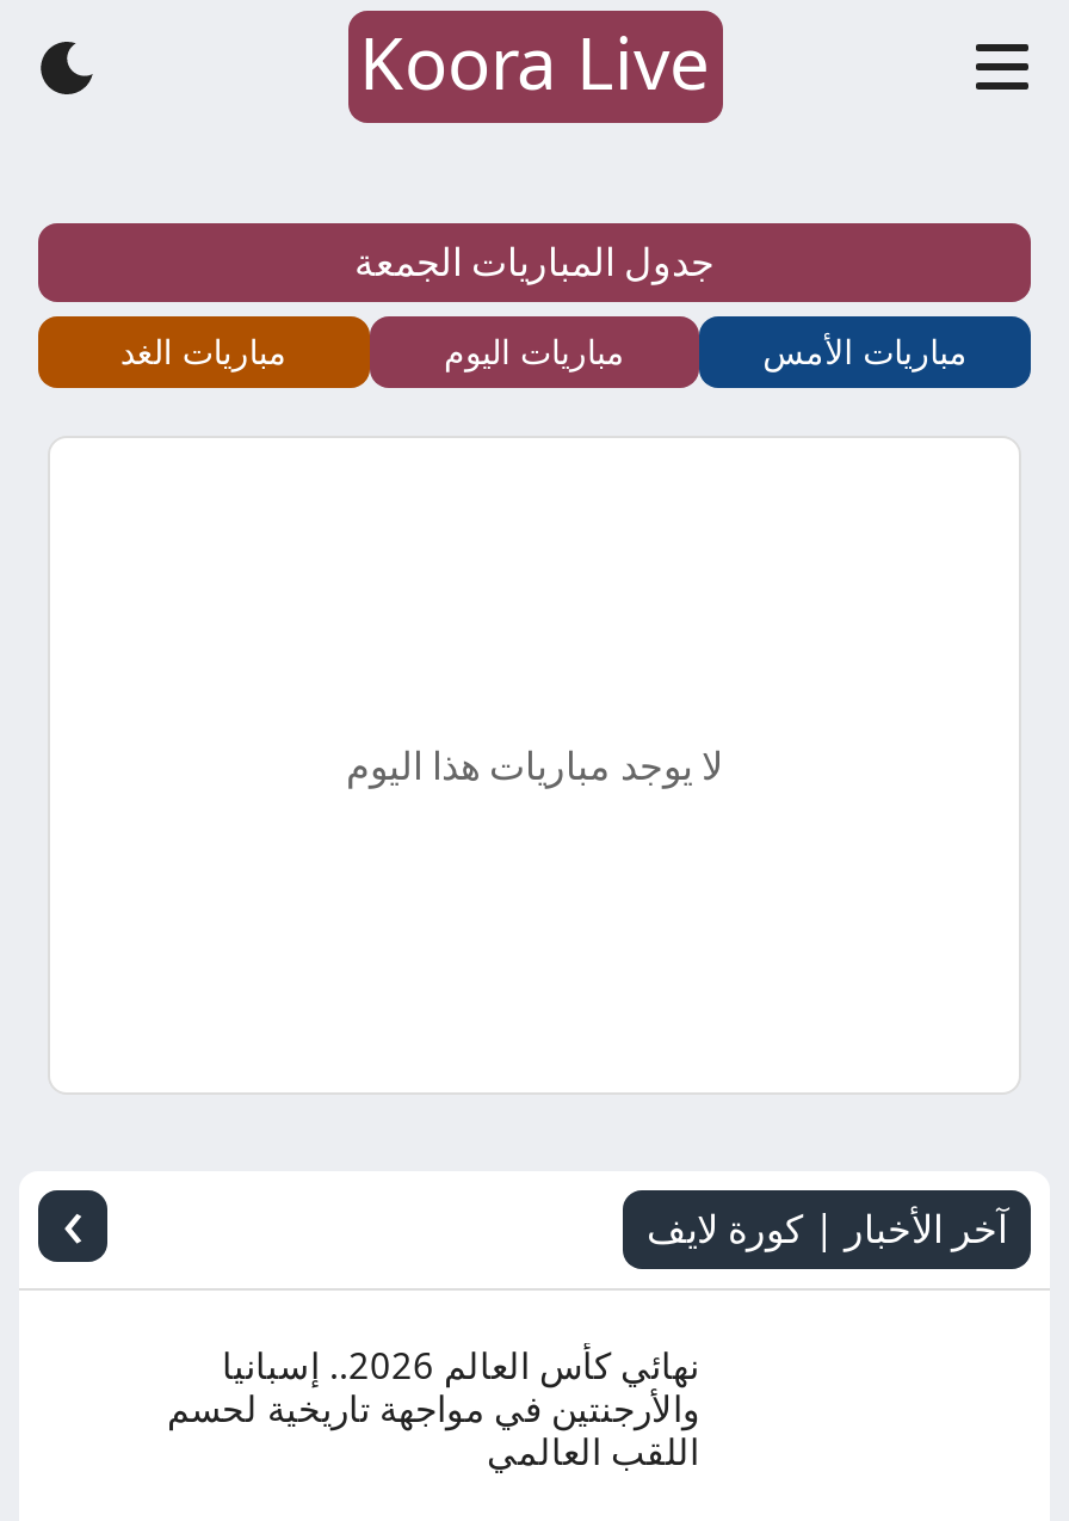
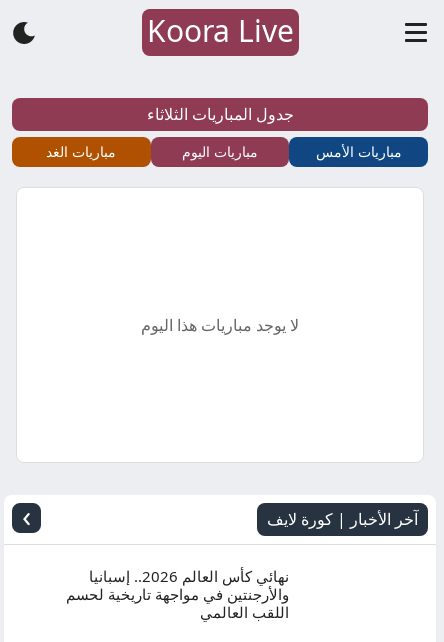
[354,235,715,288] جدول المباريات الجمعة -> [146,103,293,125] جدول المباريات الثلاثاء

